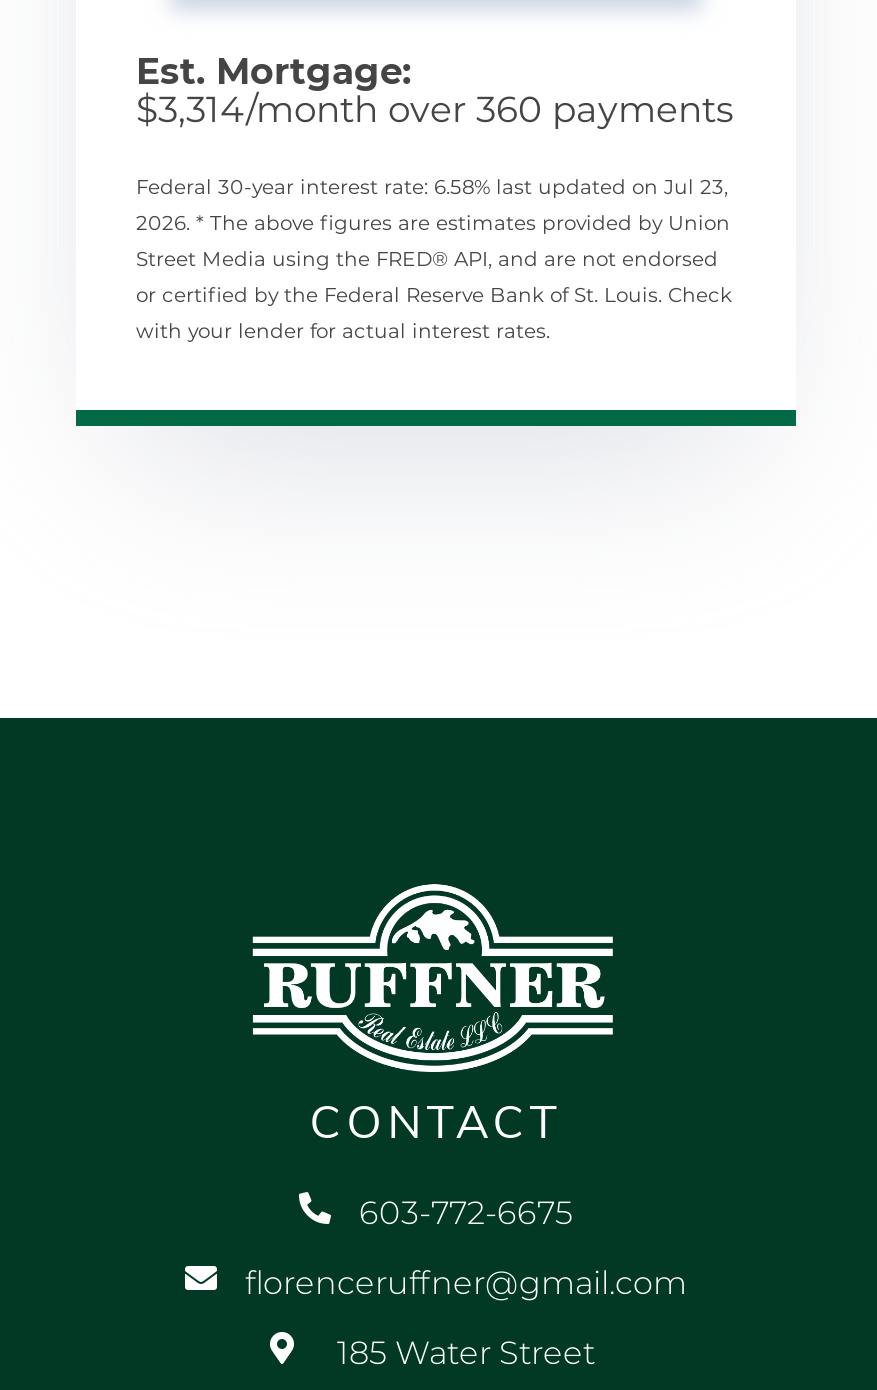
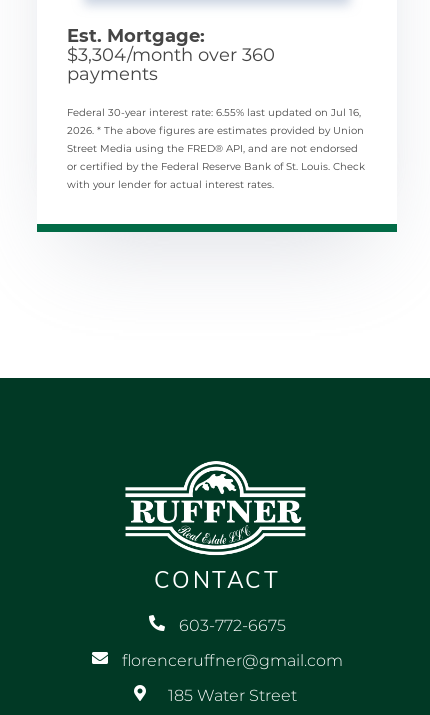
[136,88,734,132] $3,314/month over 360 payments -> [67,44,275,85] $3,304/month over 360 | payments
[136,174,728,200] Federal 30-year interest rate: 6.58% last updated on Jul 23, -> [67,106,361,119] Federal 30-year interest rate: 6.55% last updated on Jul 16,

